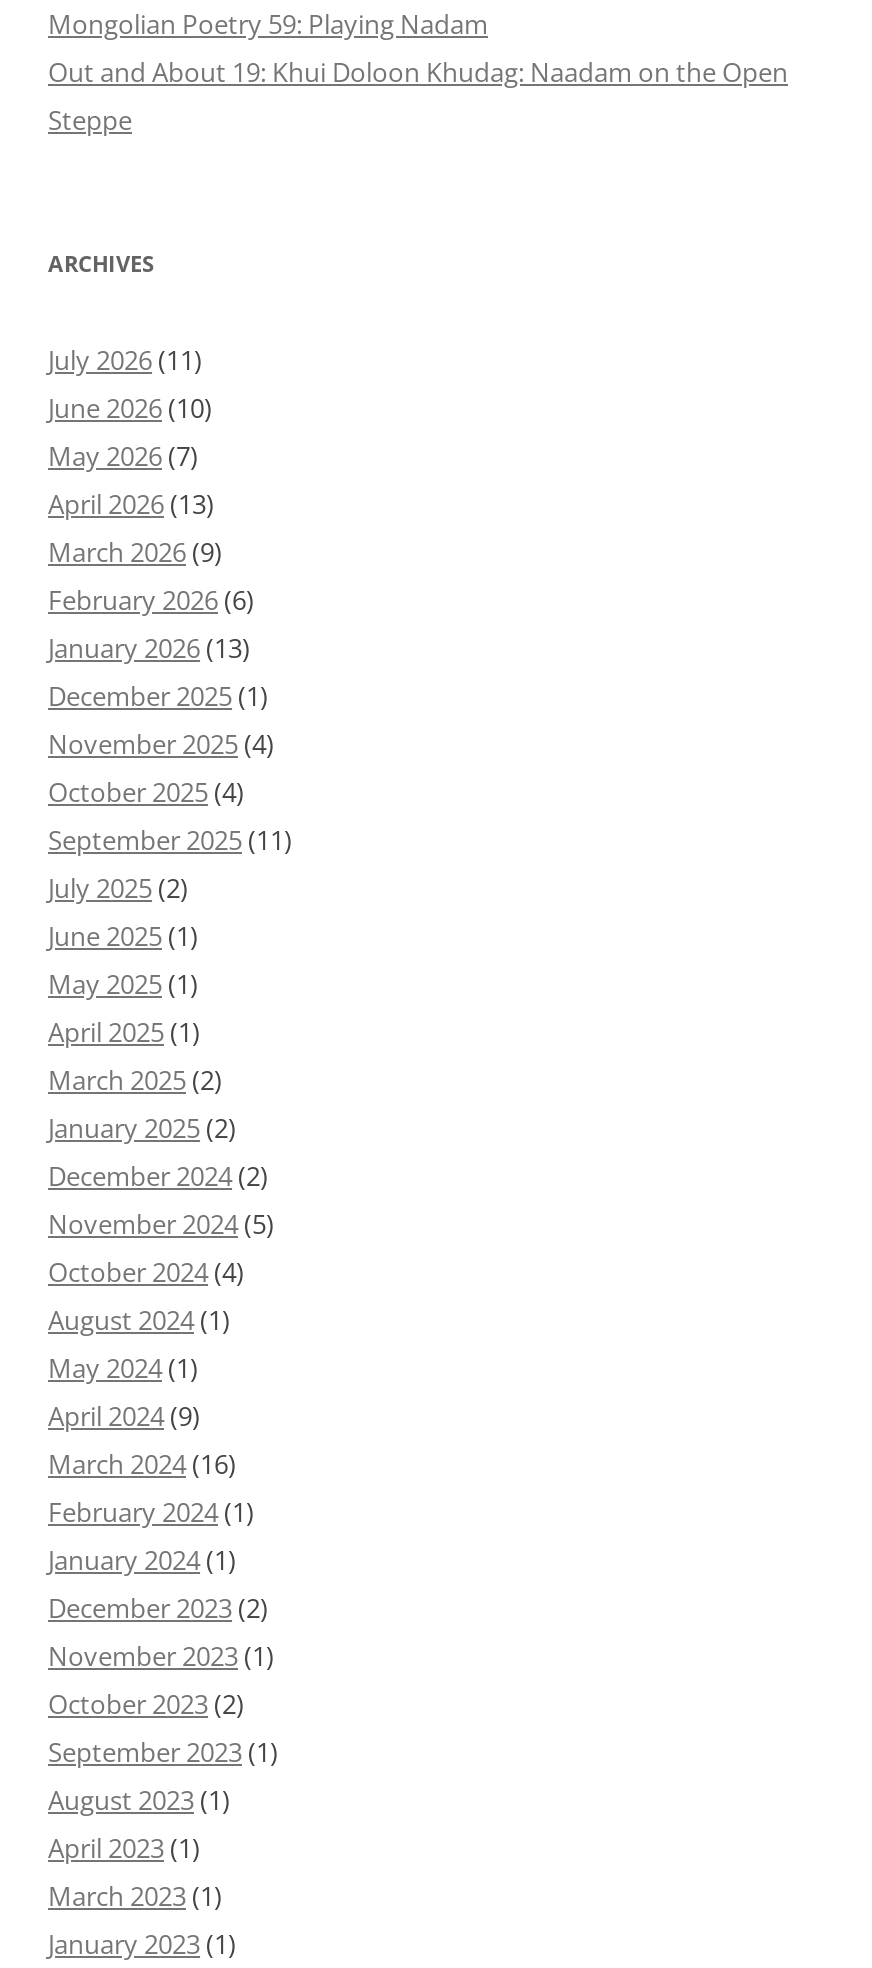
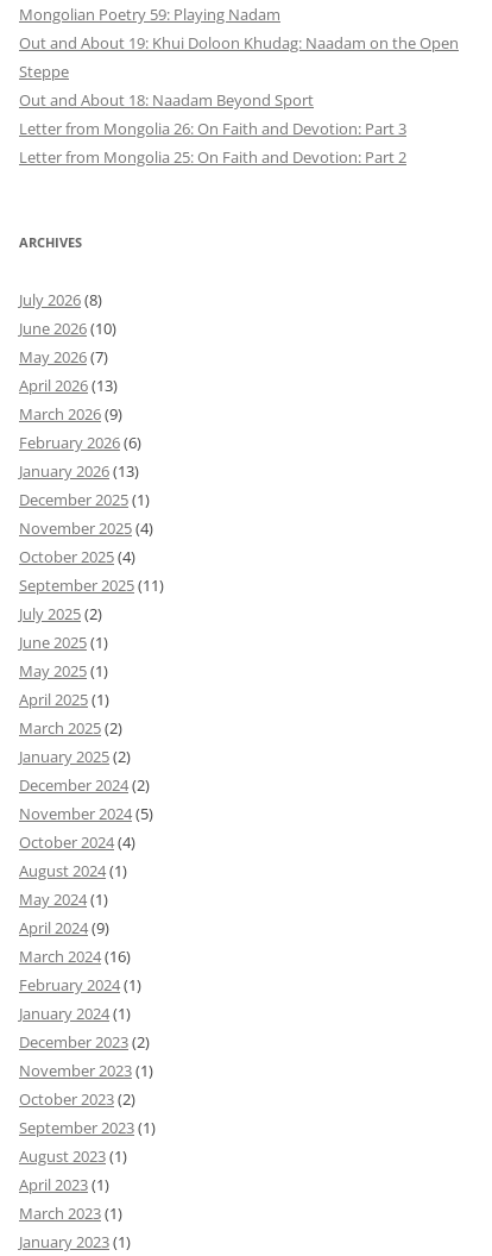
none -> [19,89,406,168] Out and About 18: Naadam Beyond Sport | Letter from Mongolia 26: On Faith and Devotion: Part 3 | Letter from Mongolia 25: On Faith and Devotion: Part 2
[48,342,202,378] July 2026 (11) -> [19,289,102,310] July 2026 (8)

